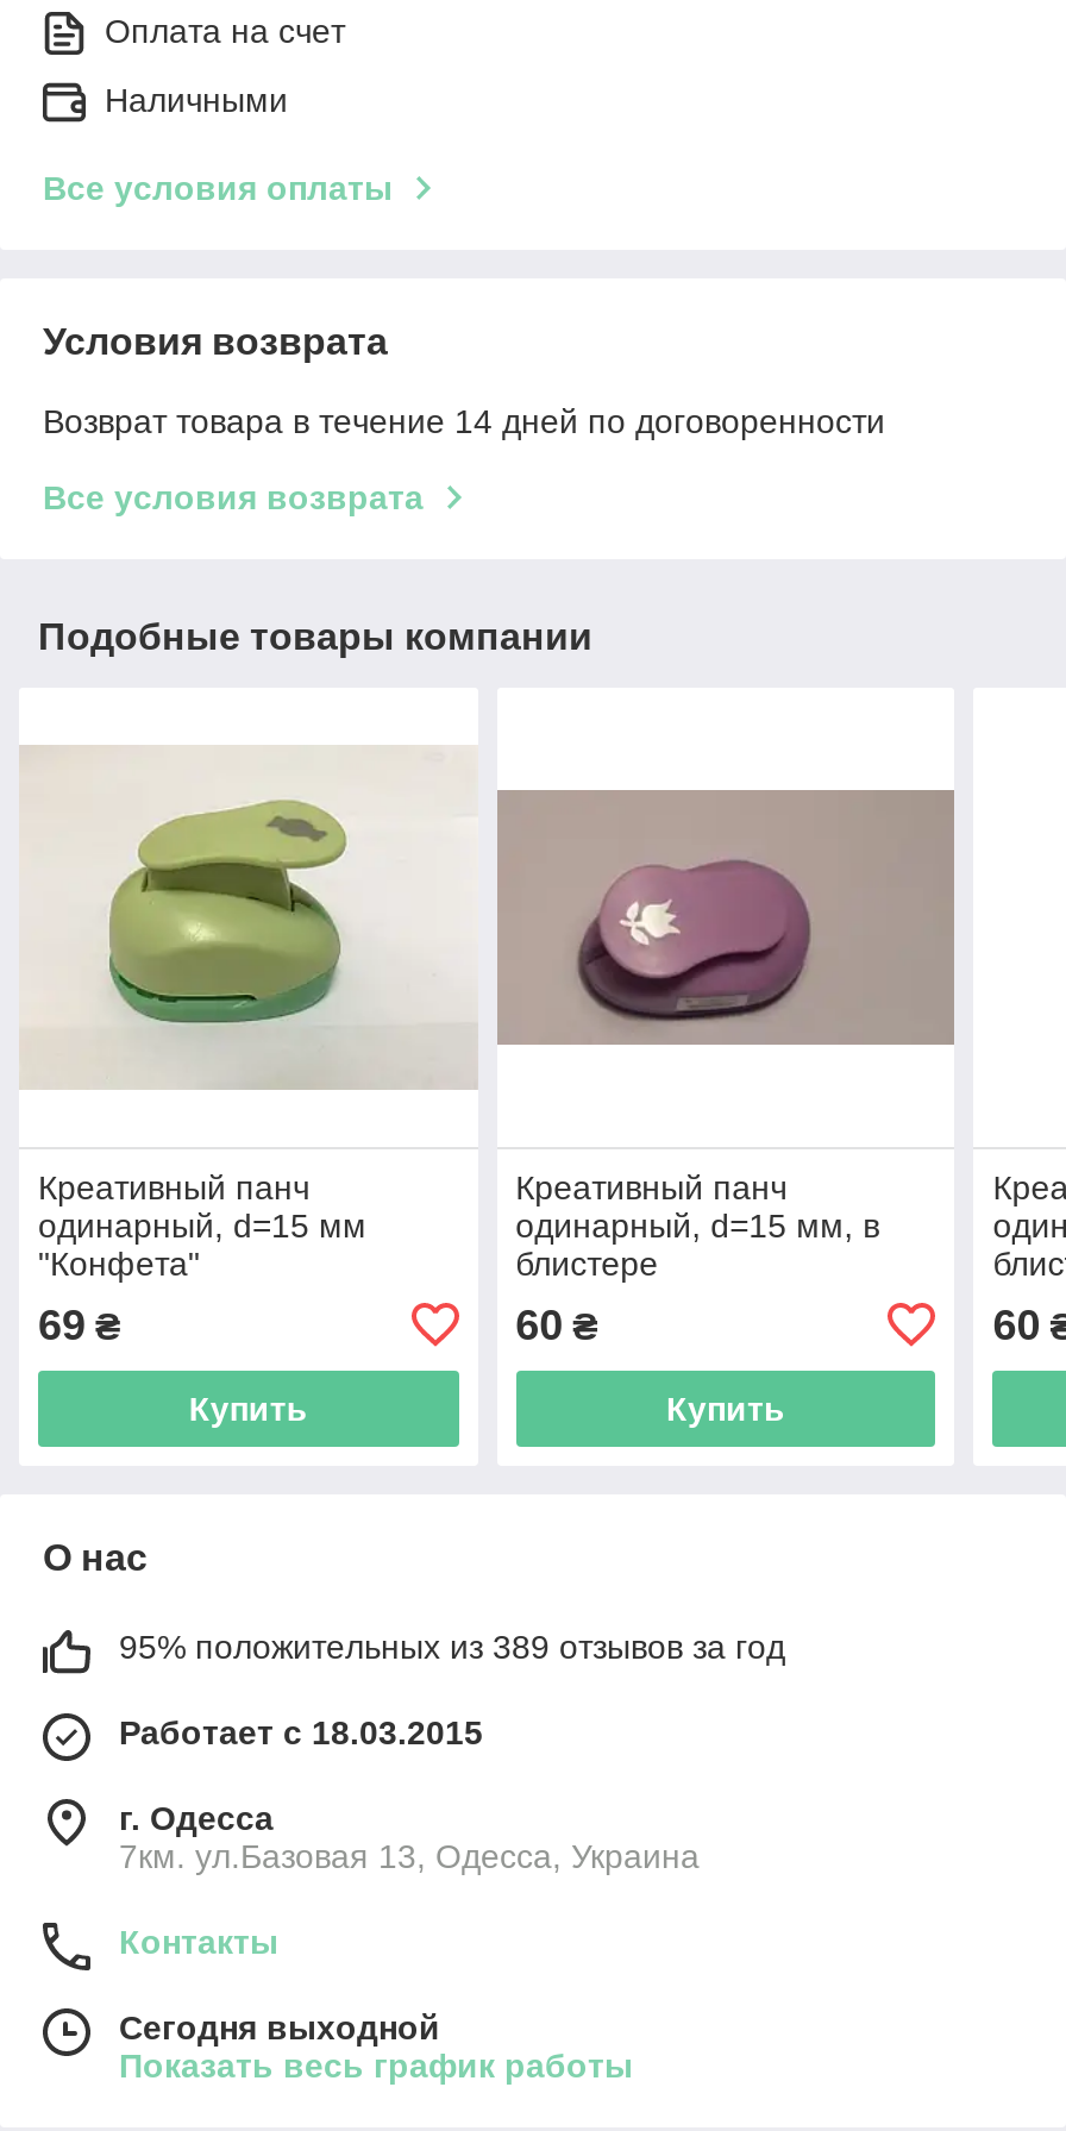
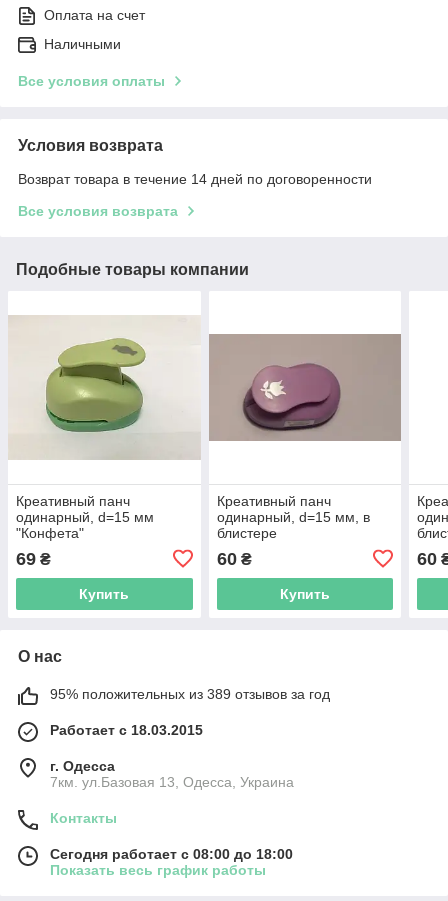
[119,2008,440,2046] Сегодня выходной -> [50,846,293,862] Сегодня работает с 08:00 до 18:00

